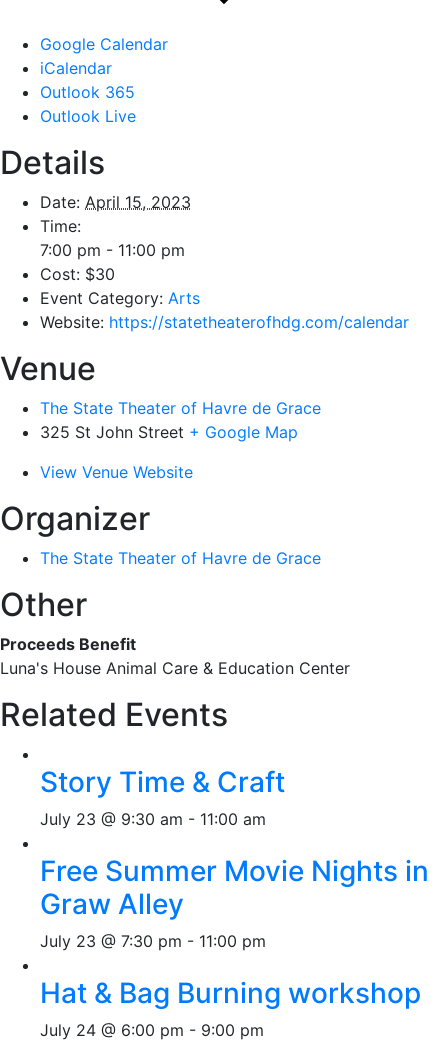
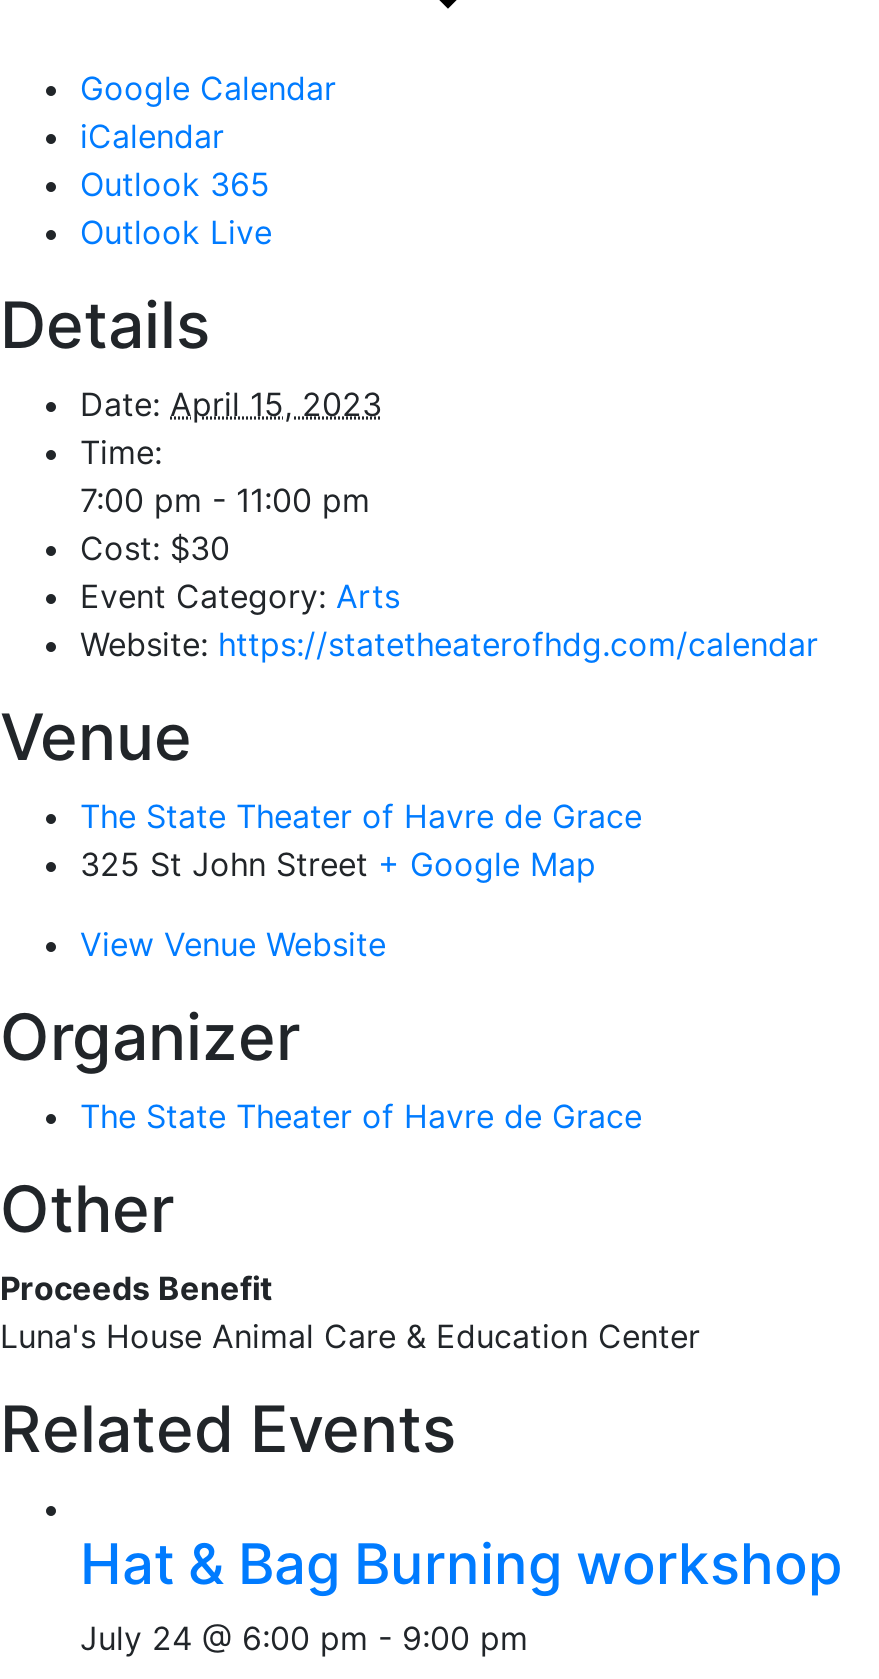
[40,765,429,951] Story Time & Craft | July 23 @ 9:30 am - 11:00 am | Free Summer Movie Nights in | Graw Alley | July 23 @ 7:30 pm - 11:00 pm -> none

